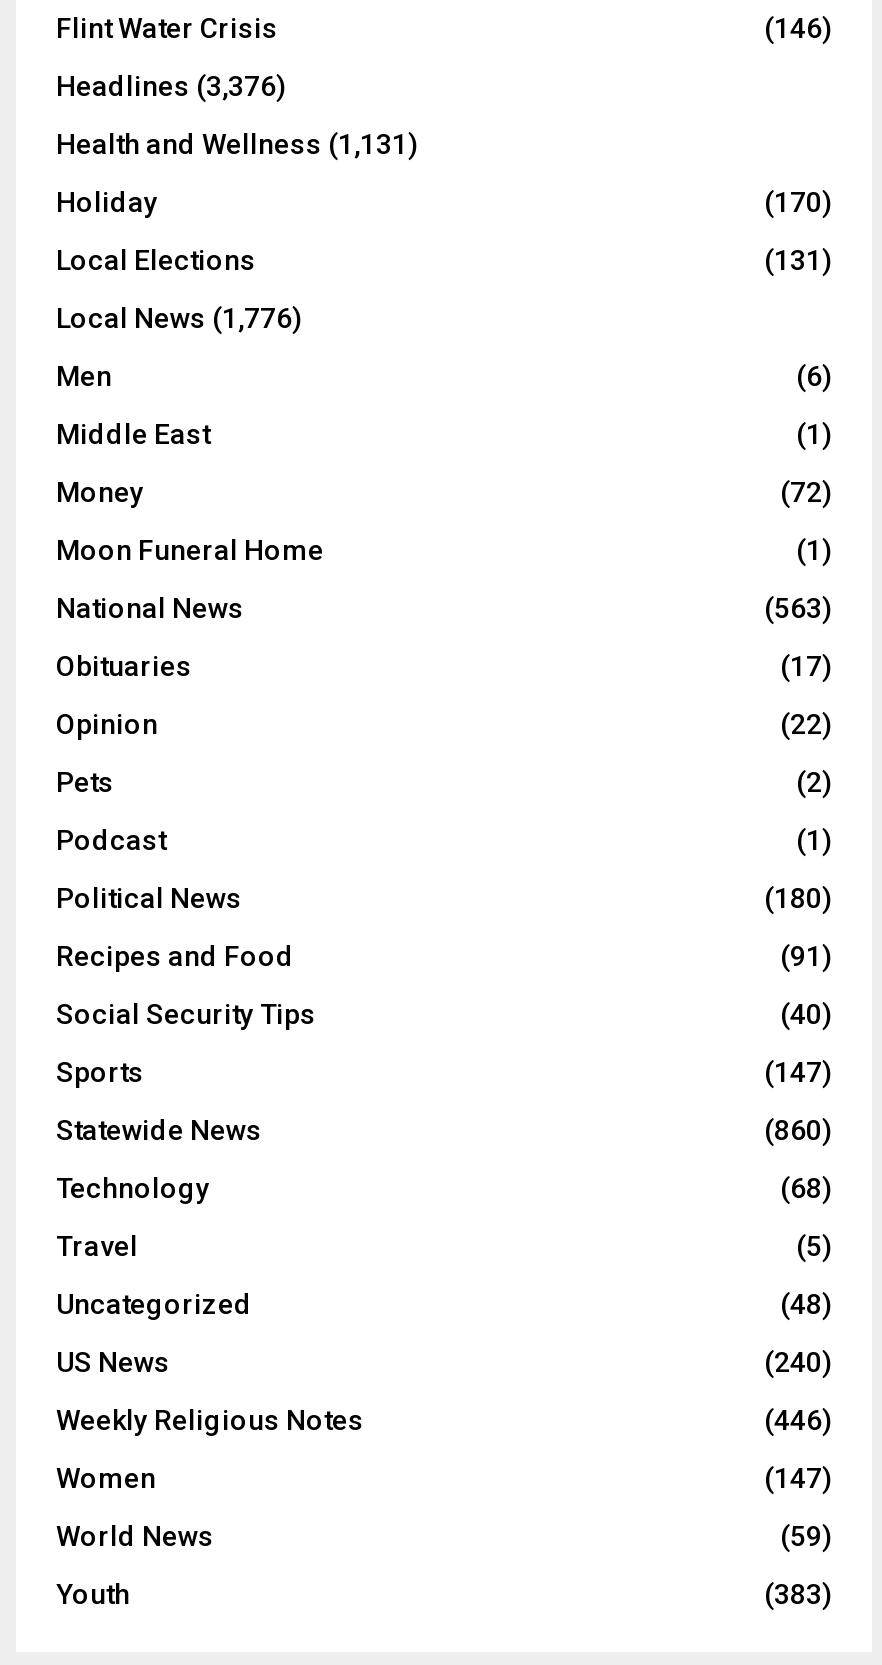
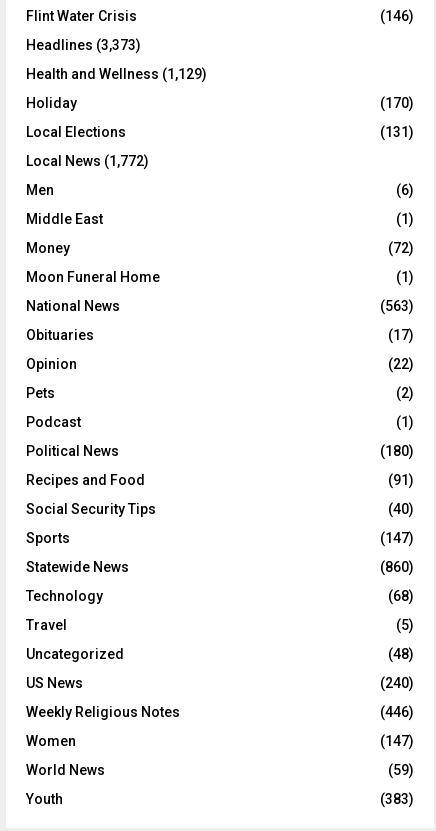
[56,70,286,102] Headlines (3,376) -> [26,37,141,53] Headlines (3,373)
[56,128,418,160] Health and Wellness (1,131) -> [26,66,207,82] Health and Wellness (1,129)
[56,302,302,334] Local News (1,776) -> [26,153,149,169] Local News (1,772)

